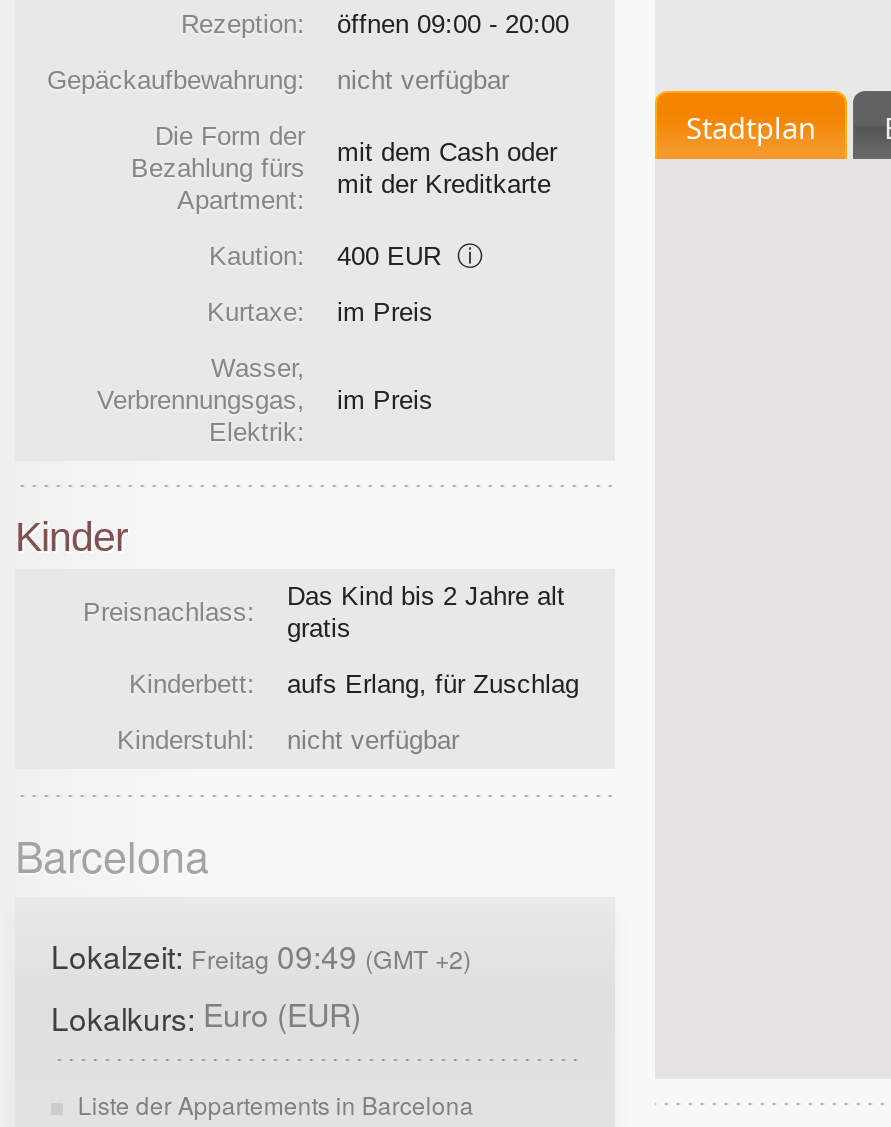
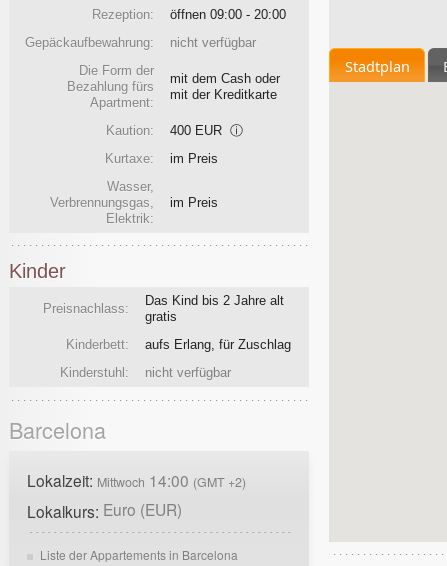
[51,932,471,976] Lokalzeit: Freitag 09:49 (GMT +2) -> [27,469,246,491] Lokalzeit: Mittwoch 14:00 (GMT +2)

